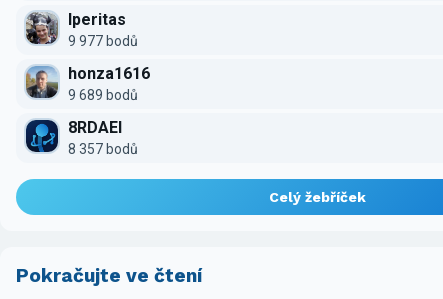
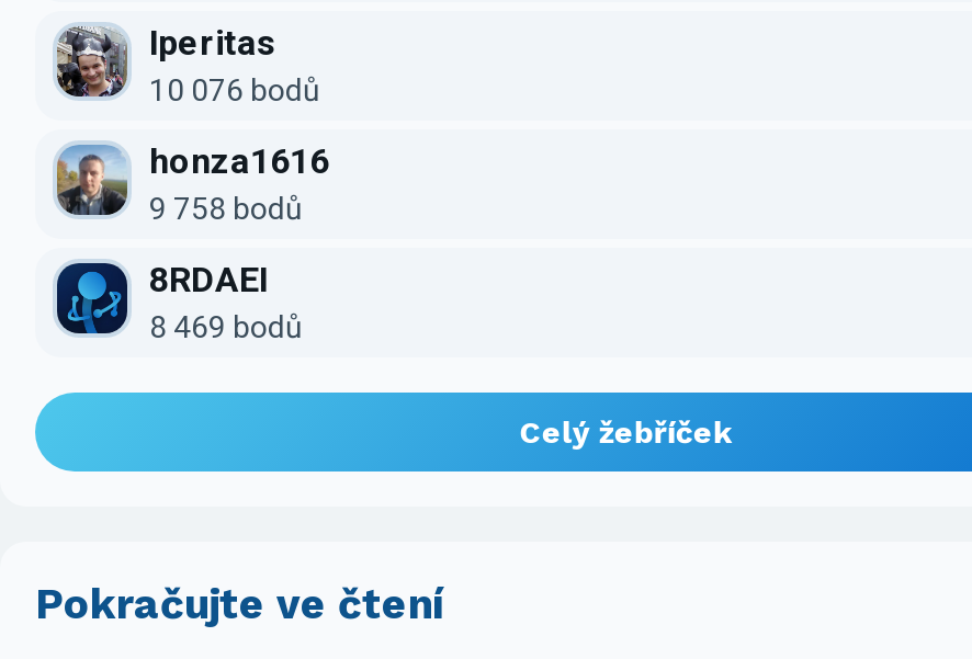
[68,33,138,49] 9 977 bodů -> [149,72,320,107] 10 076 bodů
[68,87,138,103] 9 689 bodů -> [149,190,303,225] 9 758 bodů
[68,141,138,157] 8 357 bodů -> [149,309,303,344] 8 469 bodů

